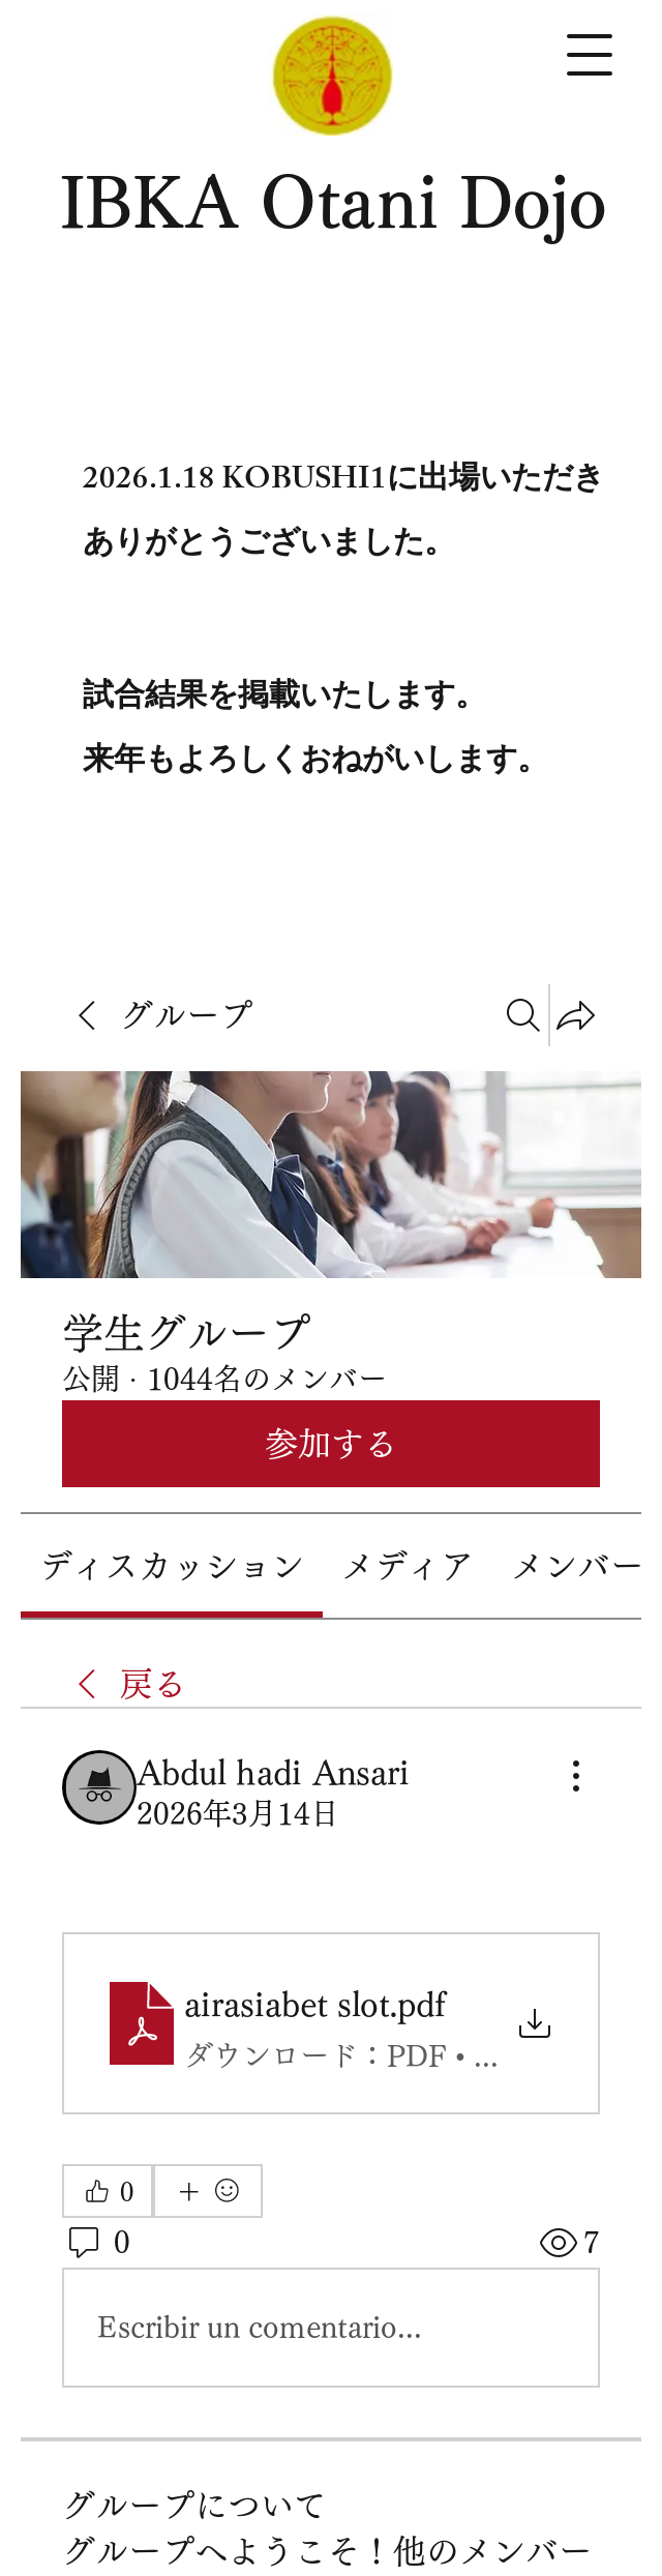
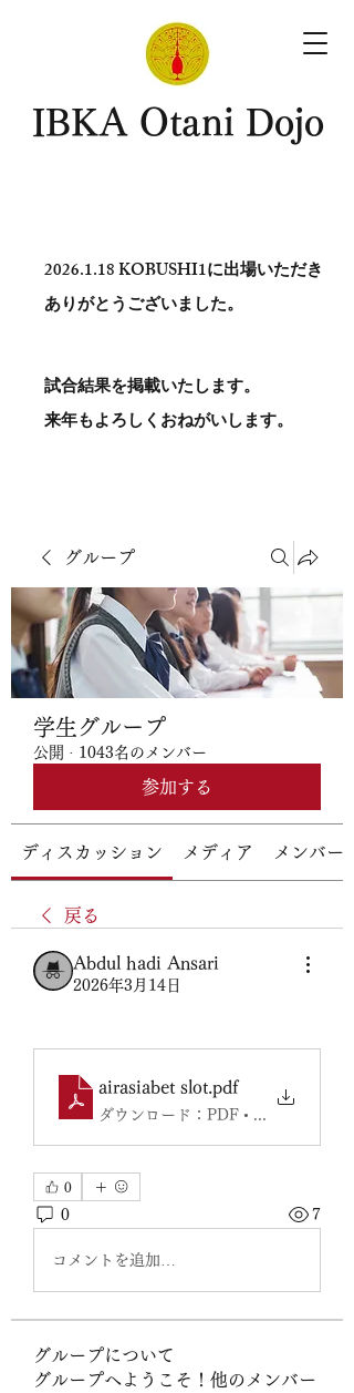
[62,1365,387,1394] 公開 · 1044名のメンバー -> [33,745,207,760] 公開 · 1043名のメンバー
[97,2312,422,2341] Escribir un comentario... -> [52,1252,176,1267] コメントを追加…

